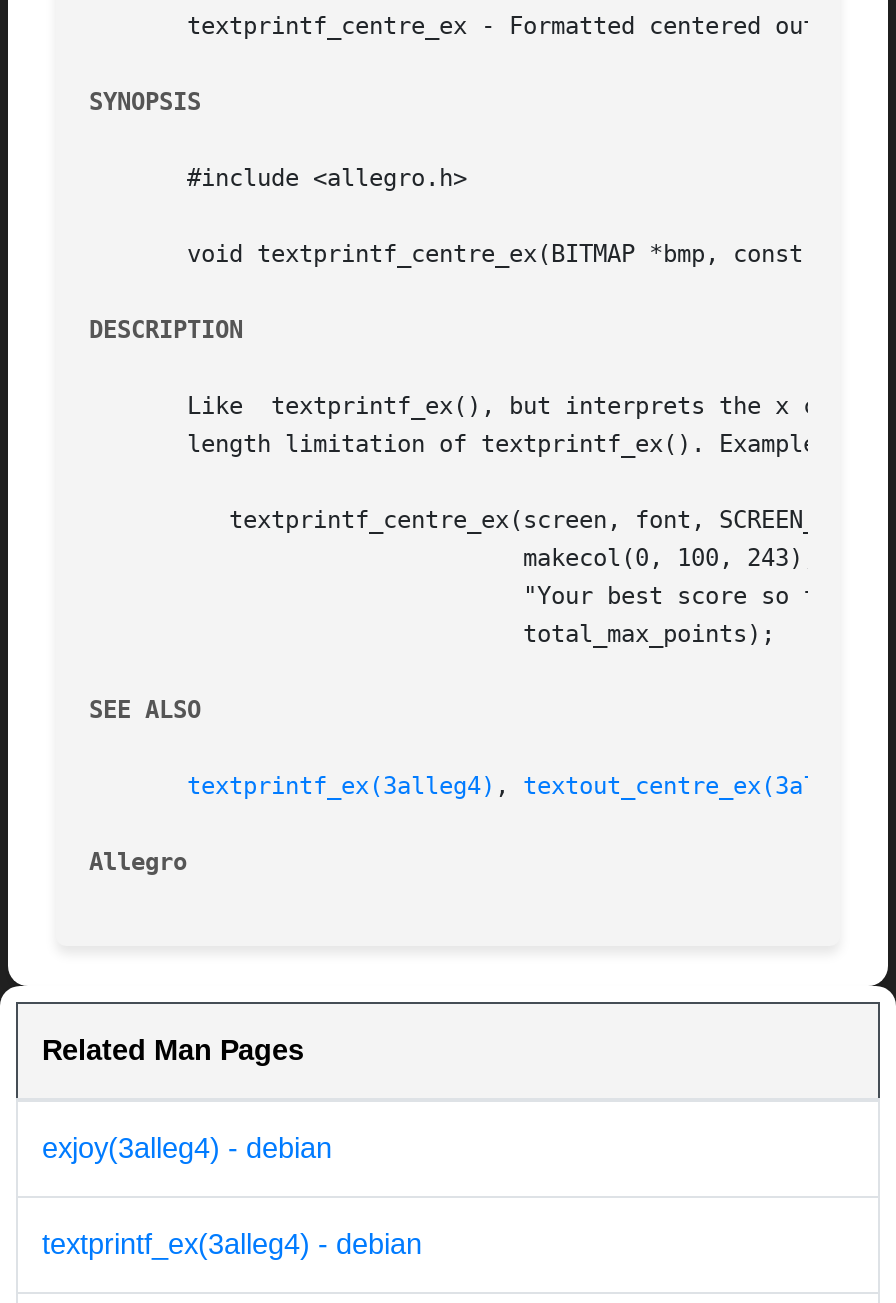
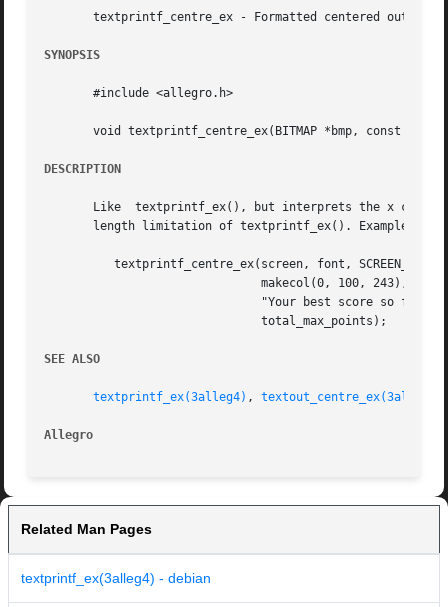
[42,1133,332,1165] exjoy(3alleg4) - debian -> none

